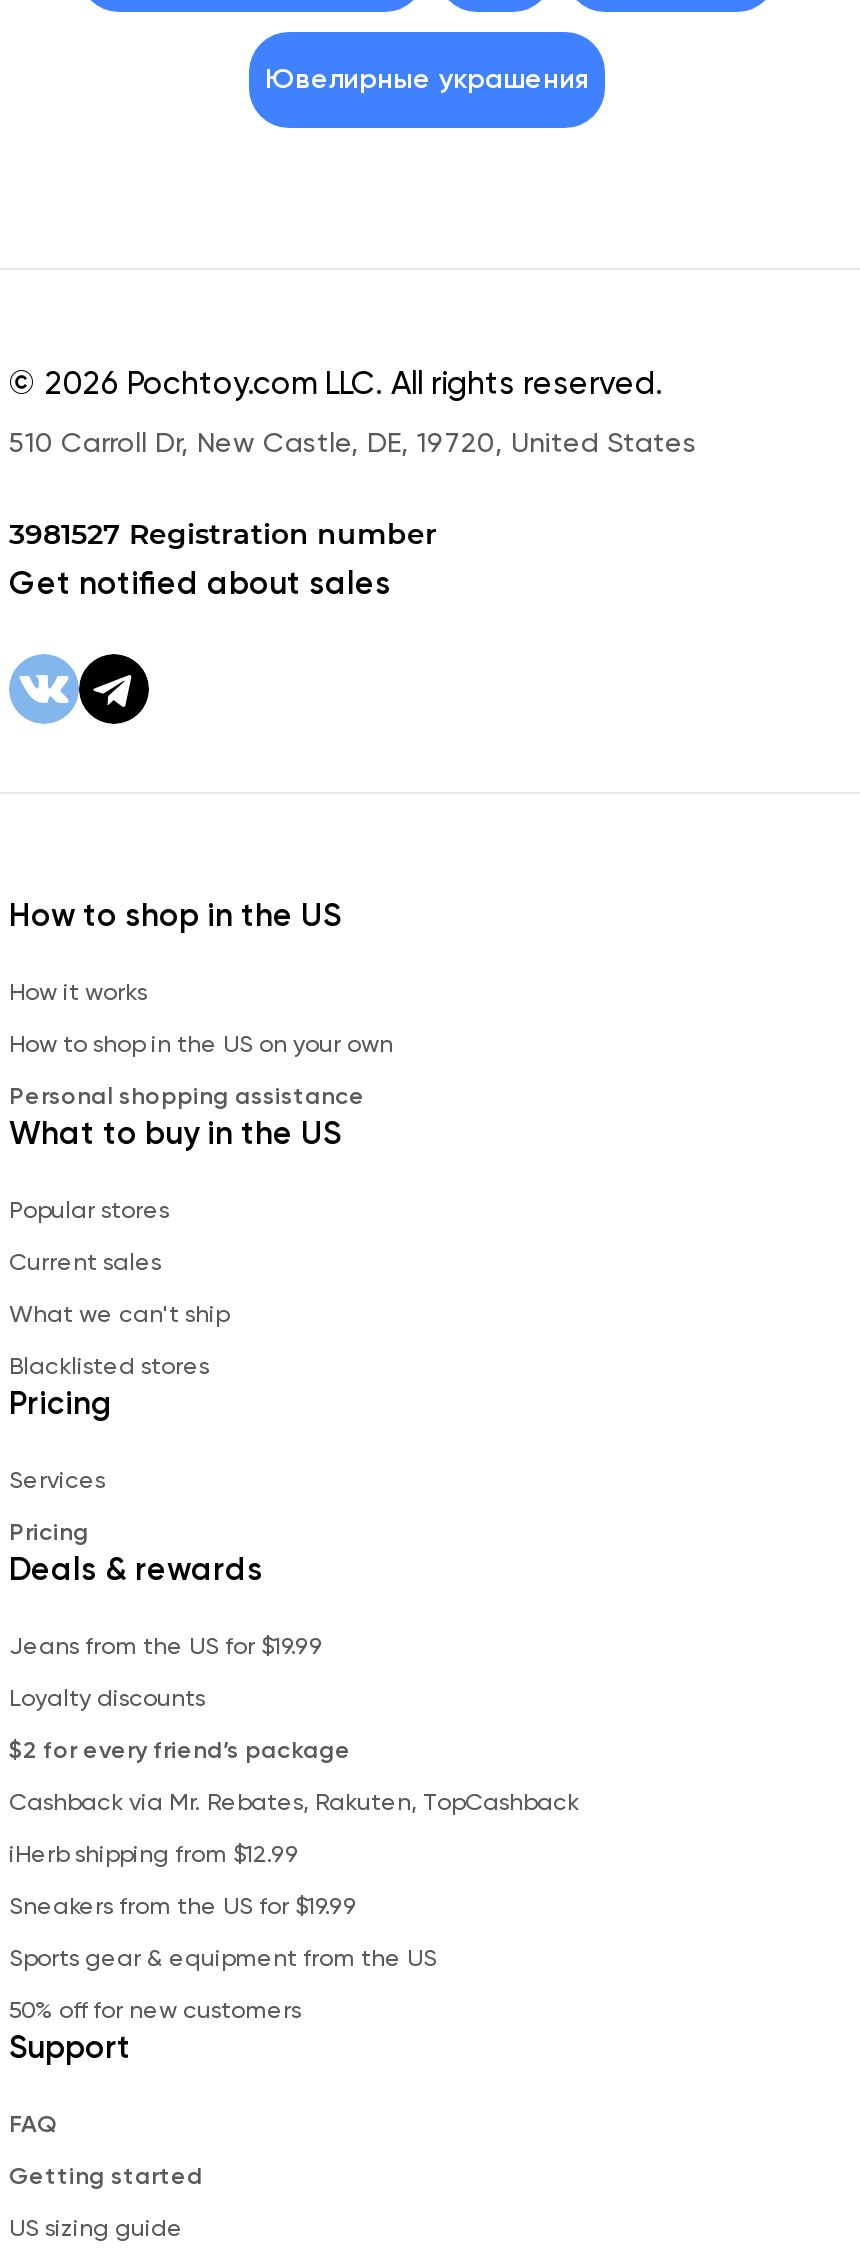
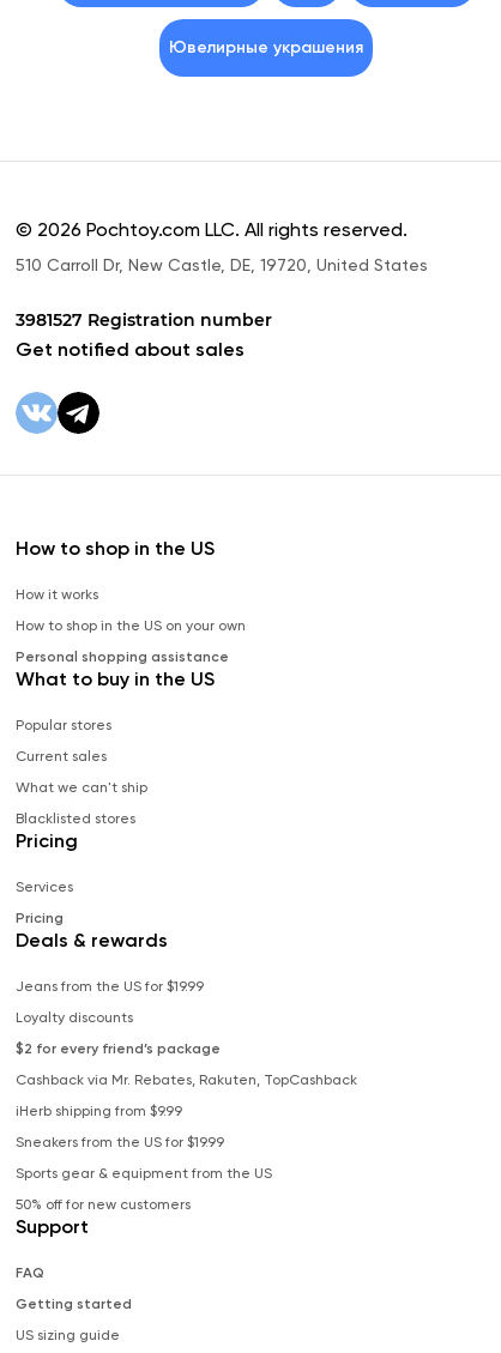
[9,1840,299,1868] iHerb shipping from $12.99 -> [16,1102,182,1119] iHerb shipping from $9.99

